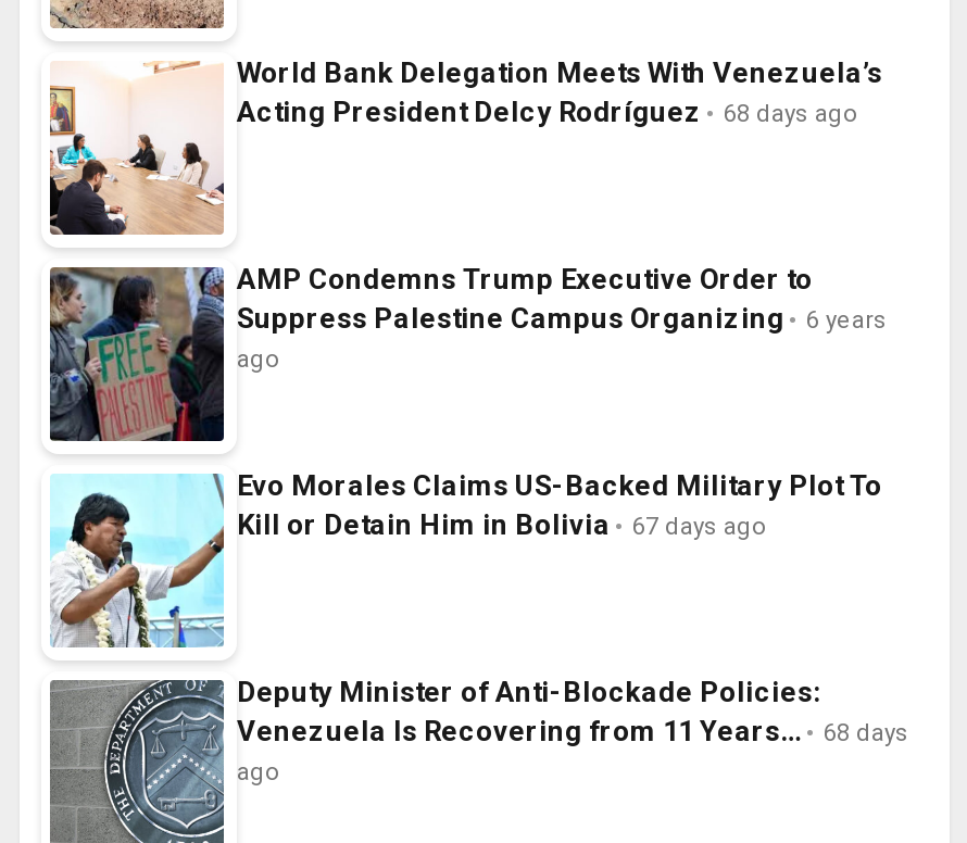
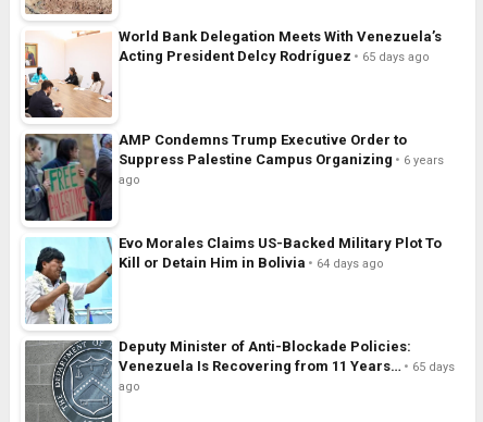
[237,96,858,128] Acting President Delcy Rodríguez 68 days ago -> [119,48,430,64] Acting President Delcy Rodríguez 65 days ago
[237,509,767,541] Kill or Detain Him in Bolivia 67 days ago -> [119,255,384,271] Kill or Detain Him in Bolivia 64 days ago
[237,715,908,748] Venezuela Is Recovering from 11 Years… 68 days -> [119,358,455,374] Venezuela Is Recovering from 11 Years… 65 days

